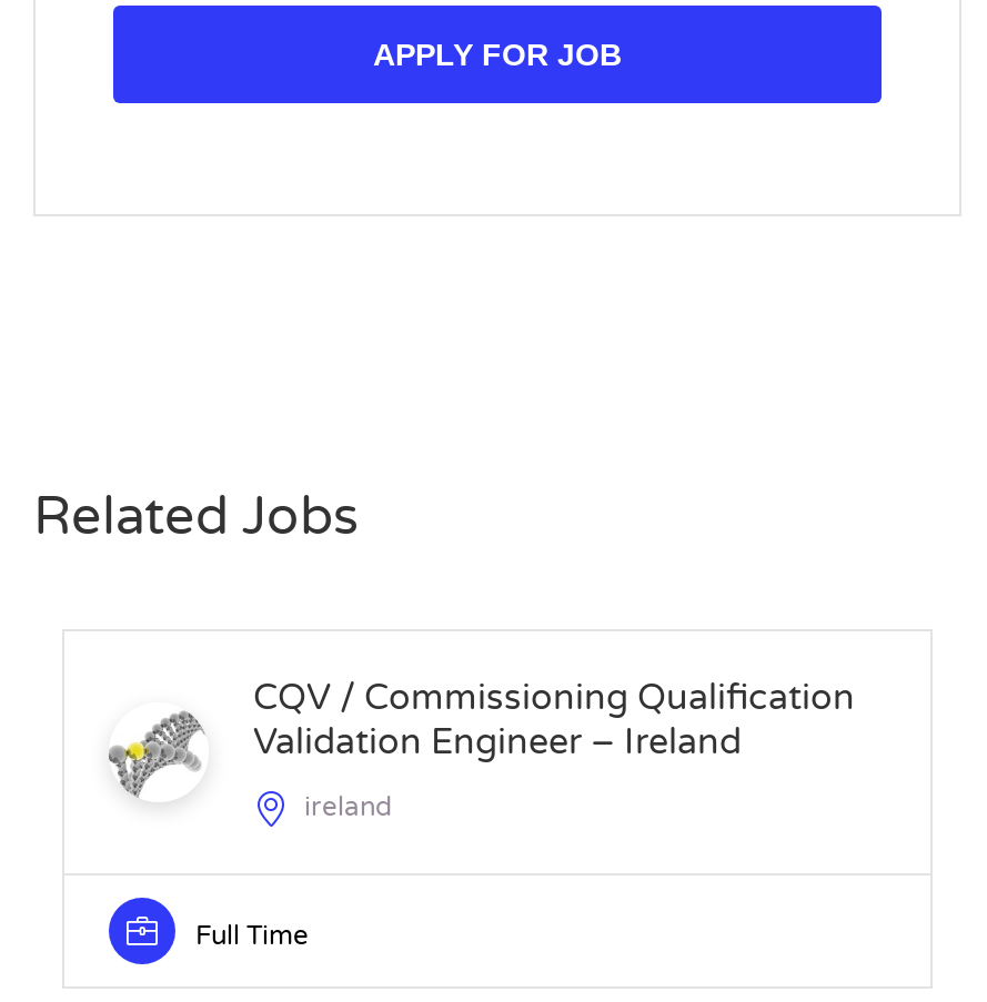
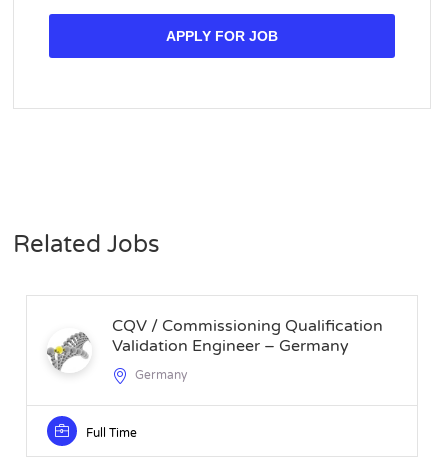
[253,721,742,765] Validation Engineer – Ireland -> [112,336,349,356] Validation Engineer – Germany
[304,792,393,823] ireland -> [135,368,187,382] Germany

